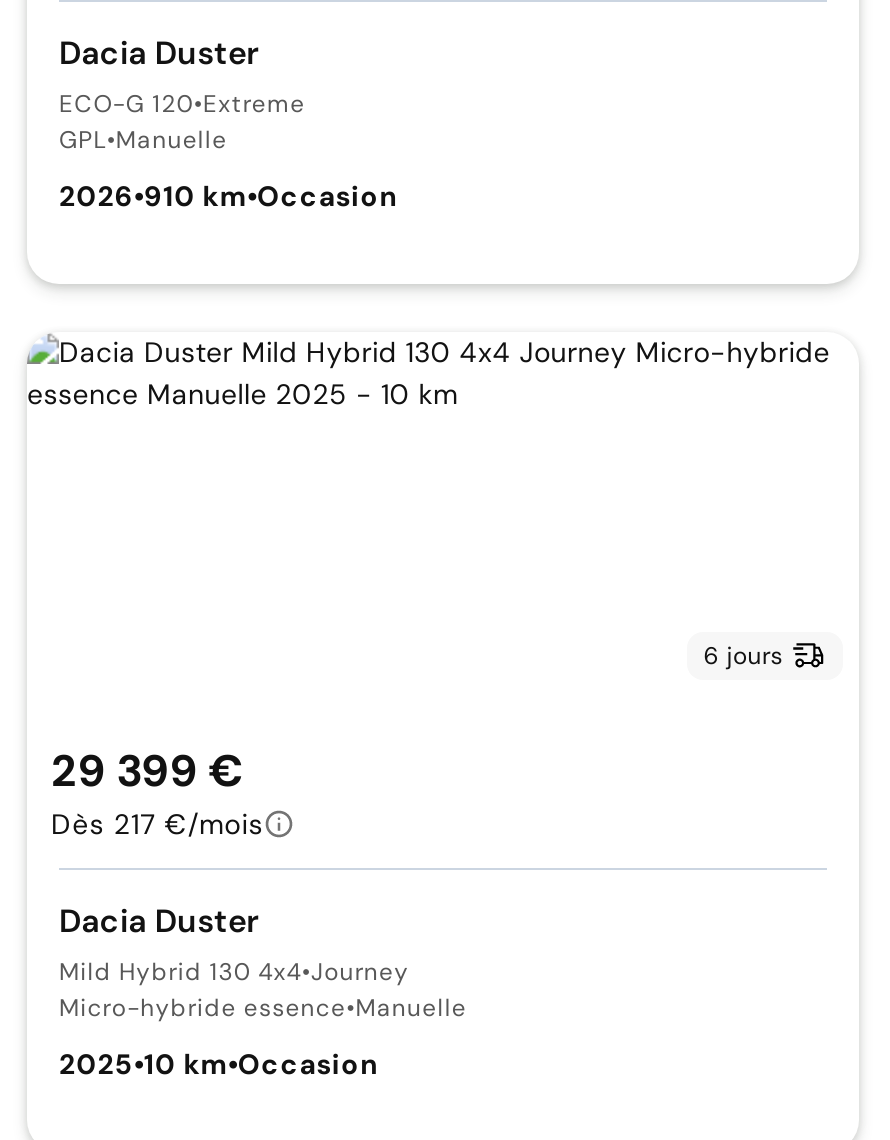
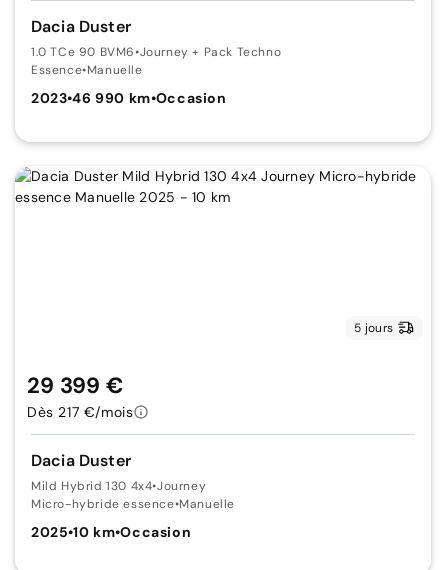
[59,88,305,156] ECO-G 120•Extreme | GPL•Manuelle -> [31,44,281,78] 1.0 TCe 90 BVM6•Journey + Pack Techno | Essence•Manuelle
[59,178,399,214] 2026•910 km•Occasion -> [31,89,227,107] 2023•46 990 km•Occasion
[703,640,783,672] 6 jours -> [354,320,393,336] 5 jours

